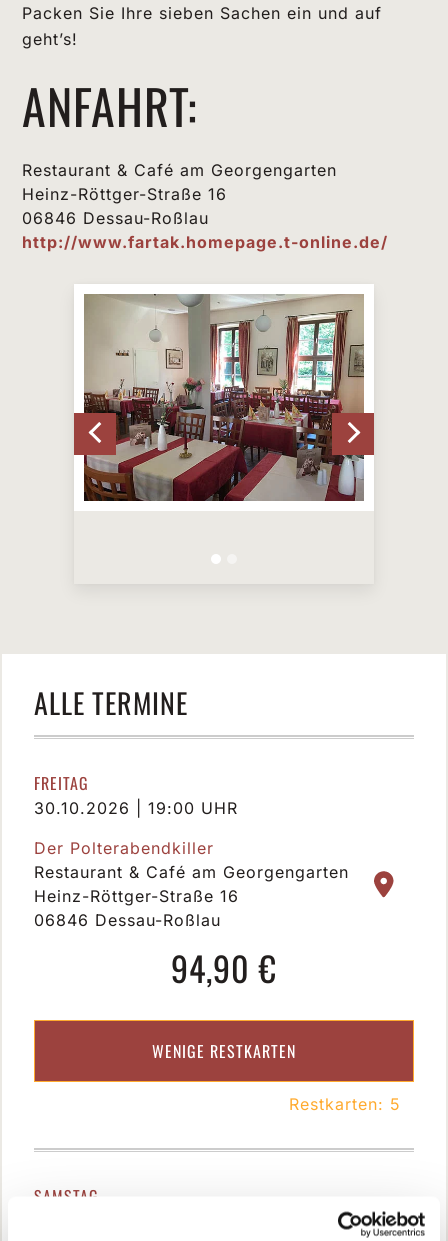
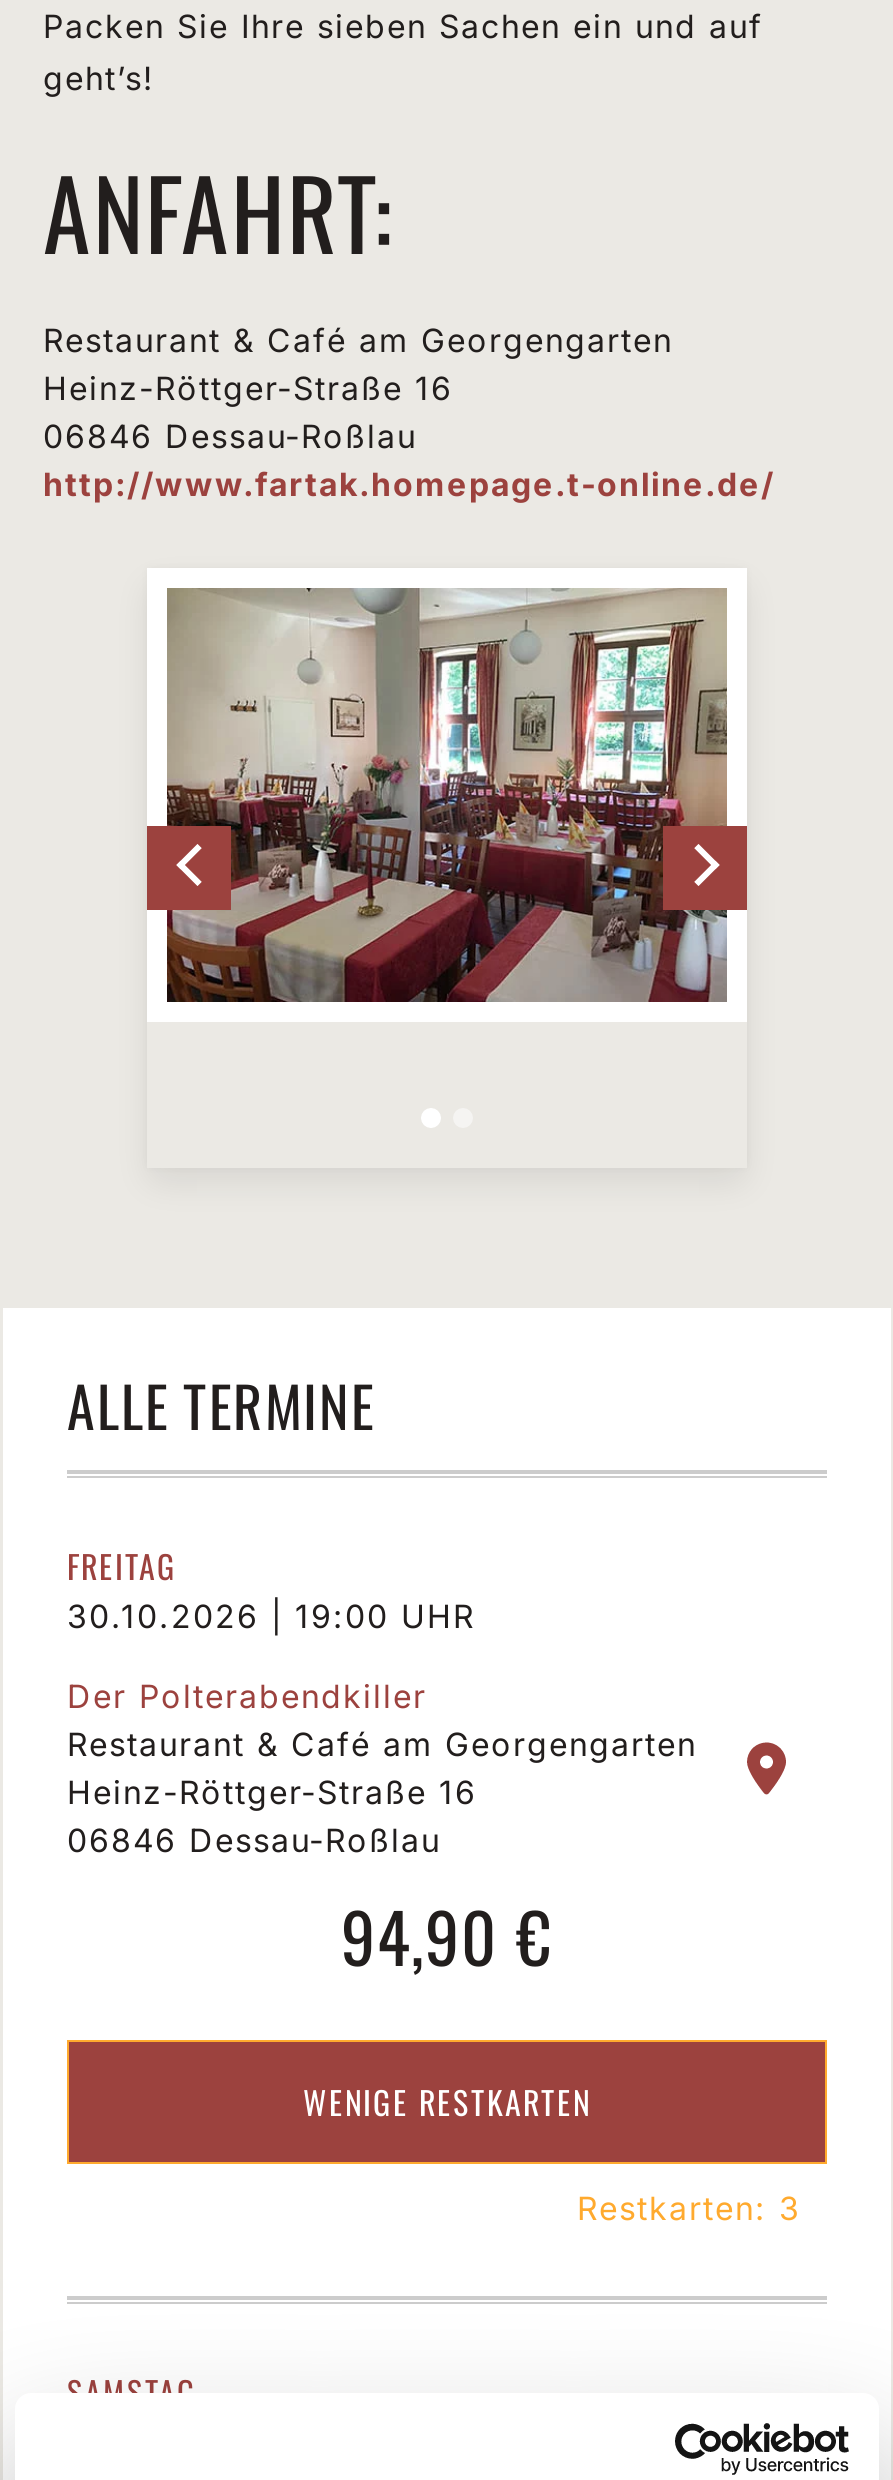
[289,1094,401,1114] Restkarten: 5 -> [577,2188,801,2228] Restkarten: 3

